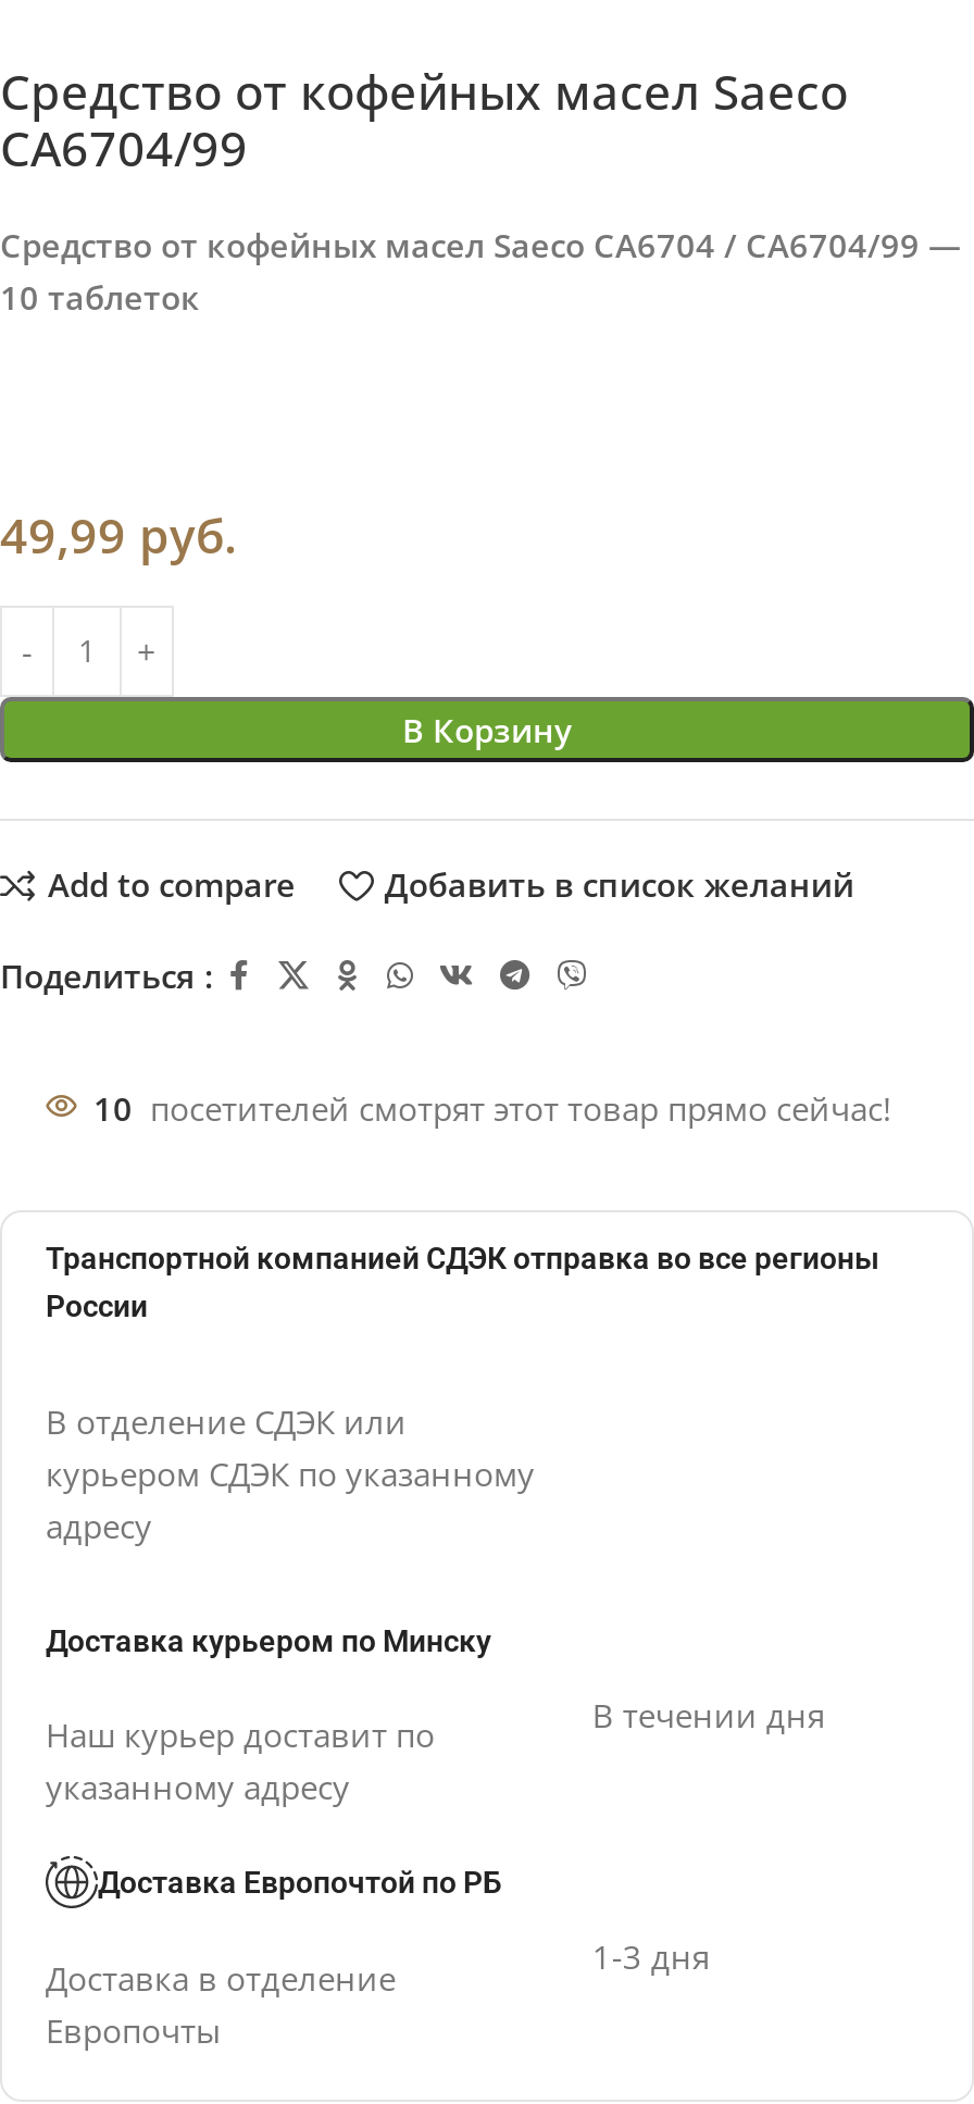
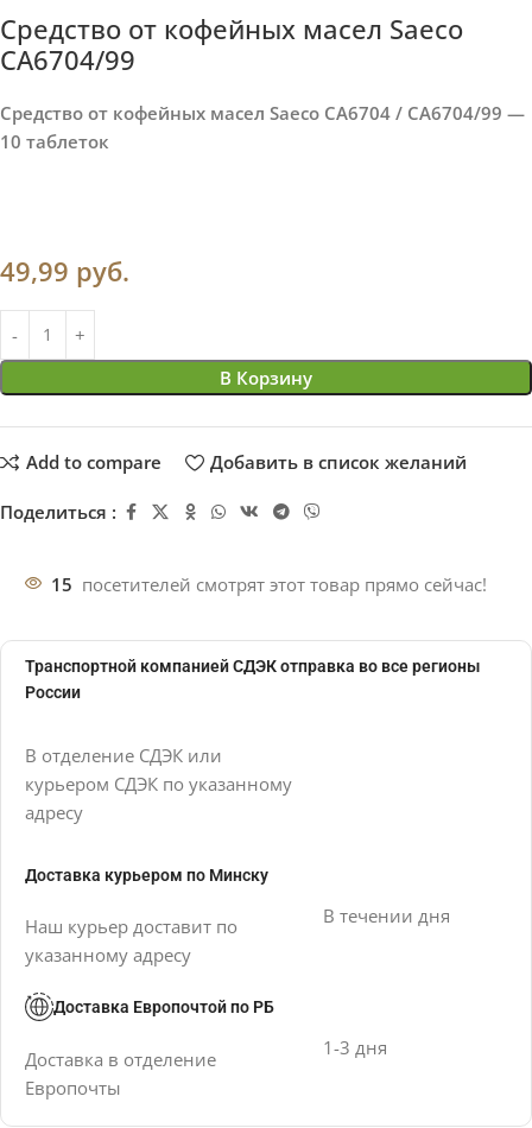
[93,1086,891,1130] 10 посетителей смотрят этот товар прямо сейчас! -> [51,572,487,596] 15 посетителей смотрят этот товар прямо сейчас!

